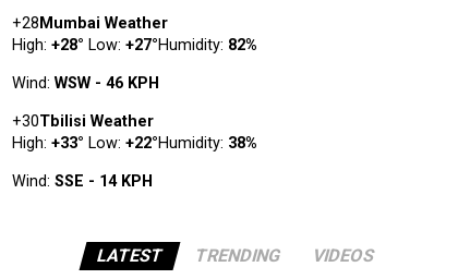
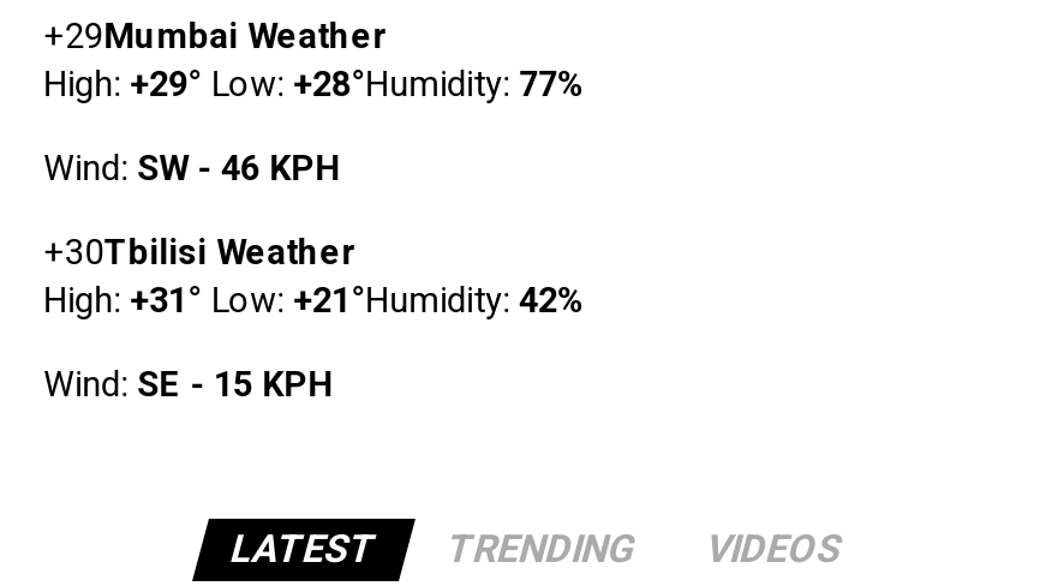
[12,14,168,33] +28 Mumbai Weather -> [44,17,387,58] +29 Mumbai Weather
[12,36,257,54] High: +28° Low: +27°Humidity: 82% -> [44,65,584,106] High: +29° Low: +28°Humidity: 77%
[12,74,159,93] Wind: WSW - 46 KPH -> [44,149,339,190] Wind: SW - 46 KPH
[12,134,257,153] High: +33 ° Low: +22 °Humidity: 38% -> [44,281,584,322] High: +31 ° Low: +21 °Humidity: 42%
[12,172,152,191] Wind: SSE - 14 KPH -> [44,365,332,406] Wind: SE - 15 KPH

